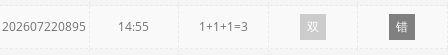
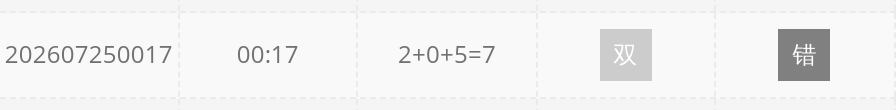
[2,18,86,35] 202607220895 -> [5,37,173,71] 202607250017
[118,18,149,35] 14:55 -> [237,37,299,71] 00:17
[199,18,248,35] 1+1+1=3 -> [398,37,496,71] 2+0+5=7

